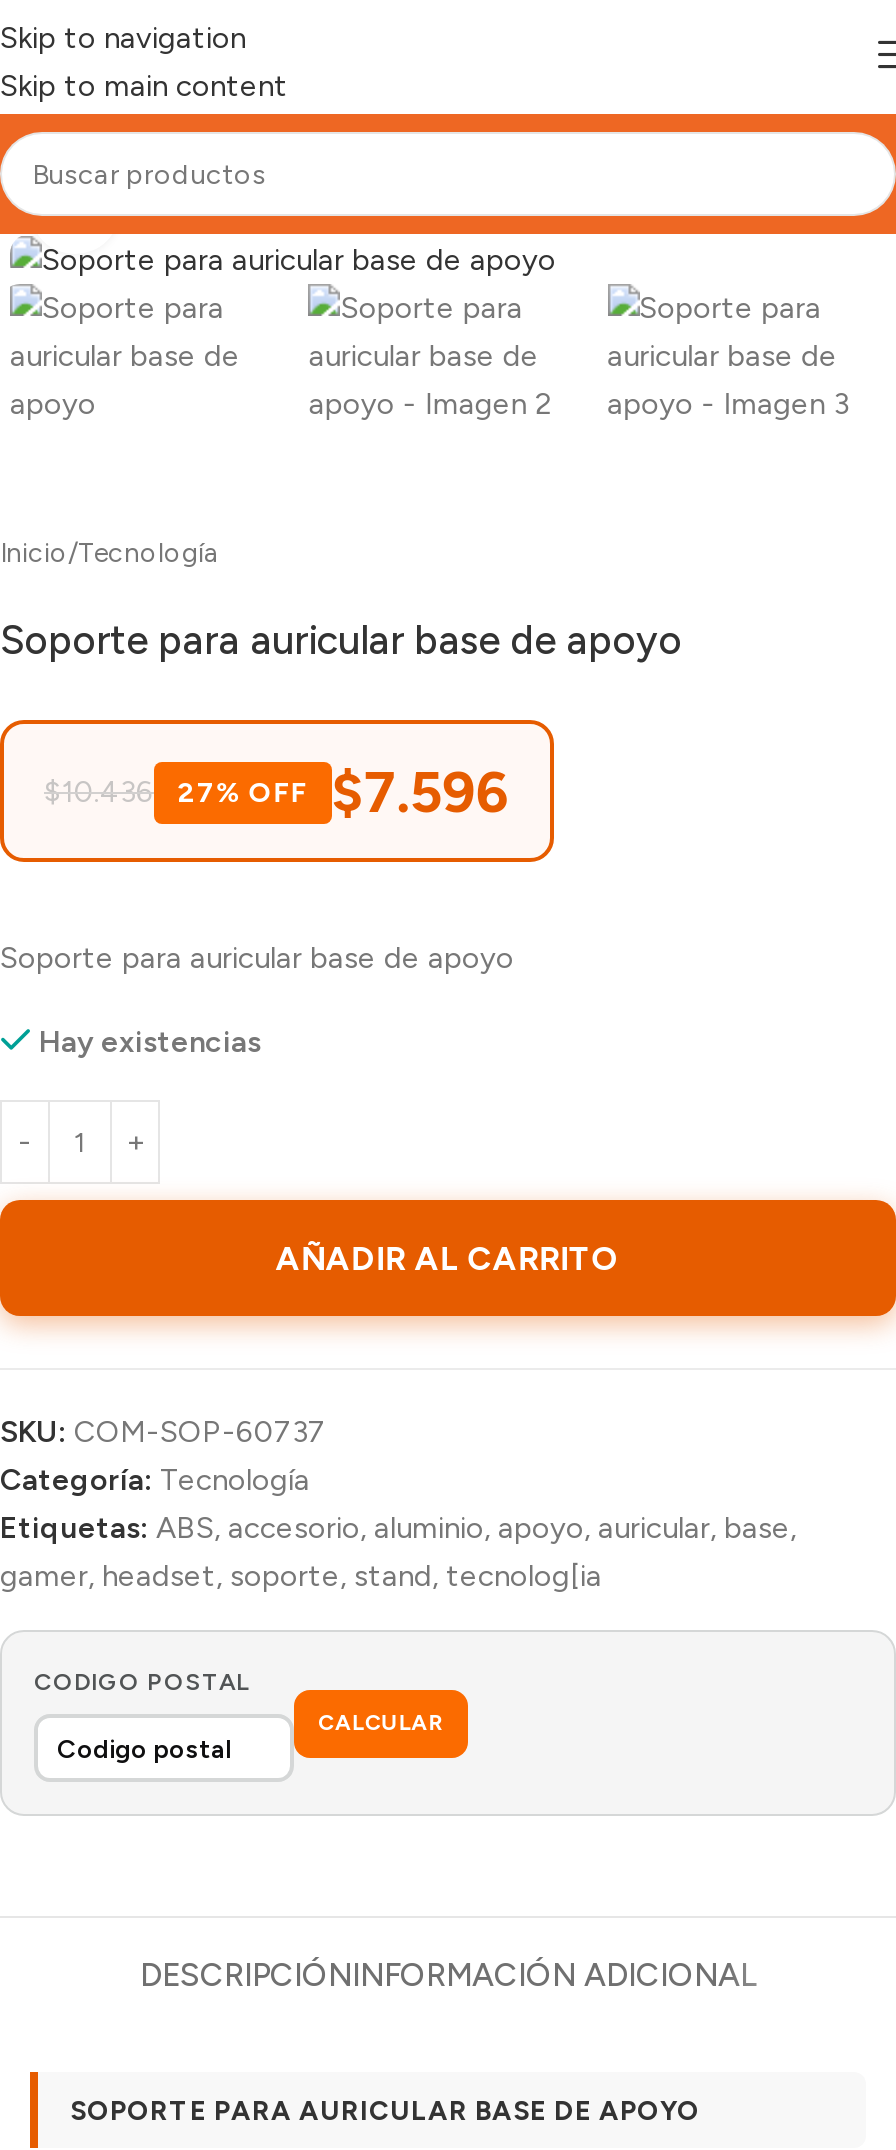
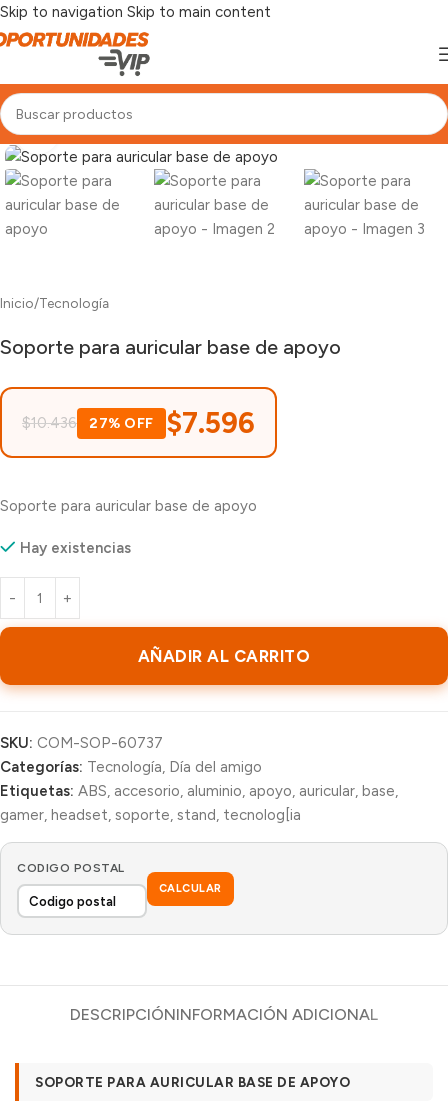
[0,1462,310,1498] Categoría: Tecnología -> [0,758,262,776] Categorías: Tecnología, Día del amigo

